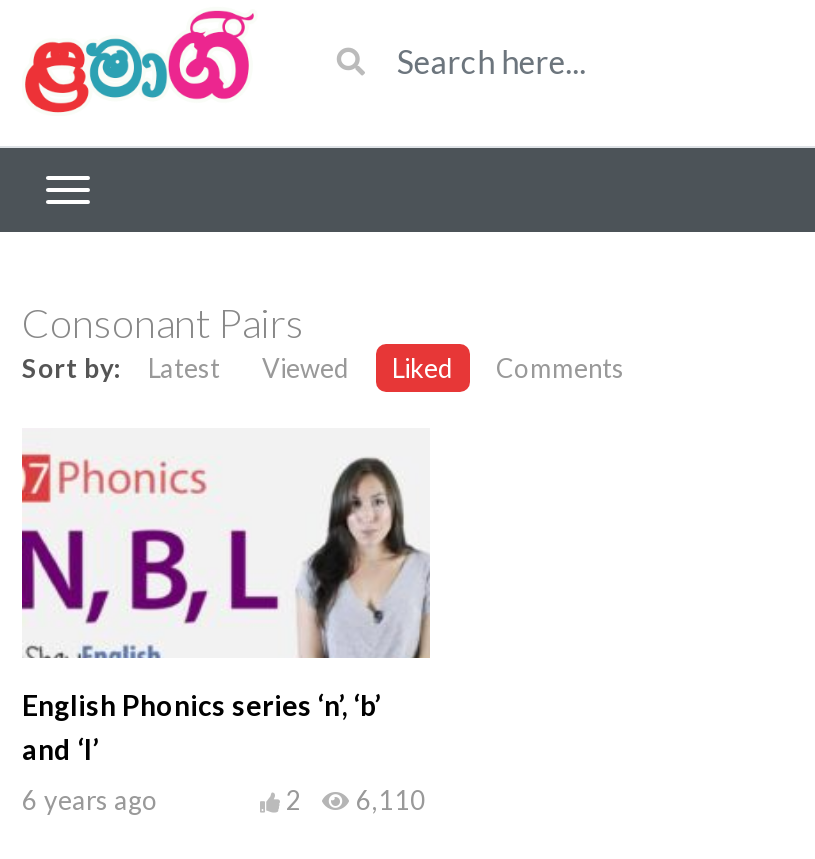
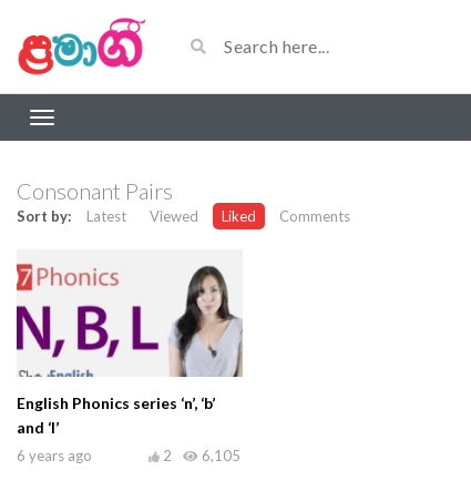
[286,784,426,816] 2 6,110 -> [163,447,240,464] 2 6,105

